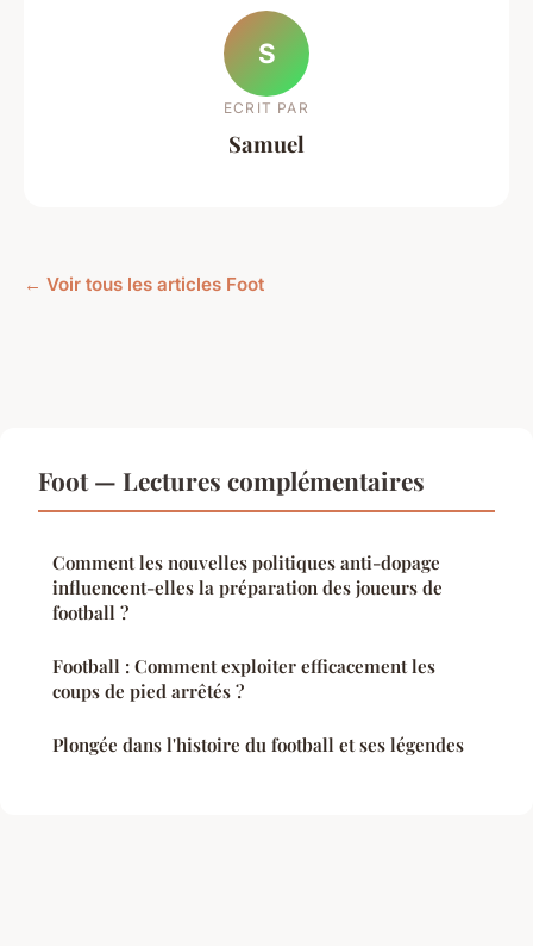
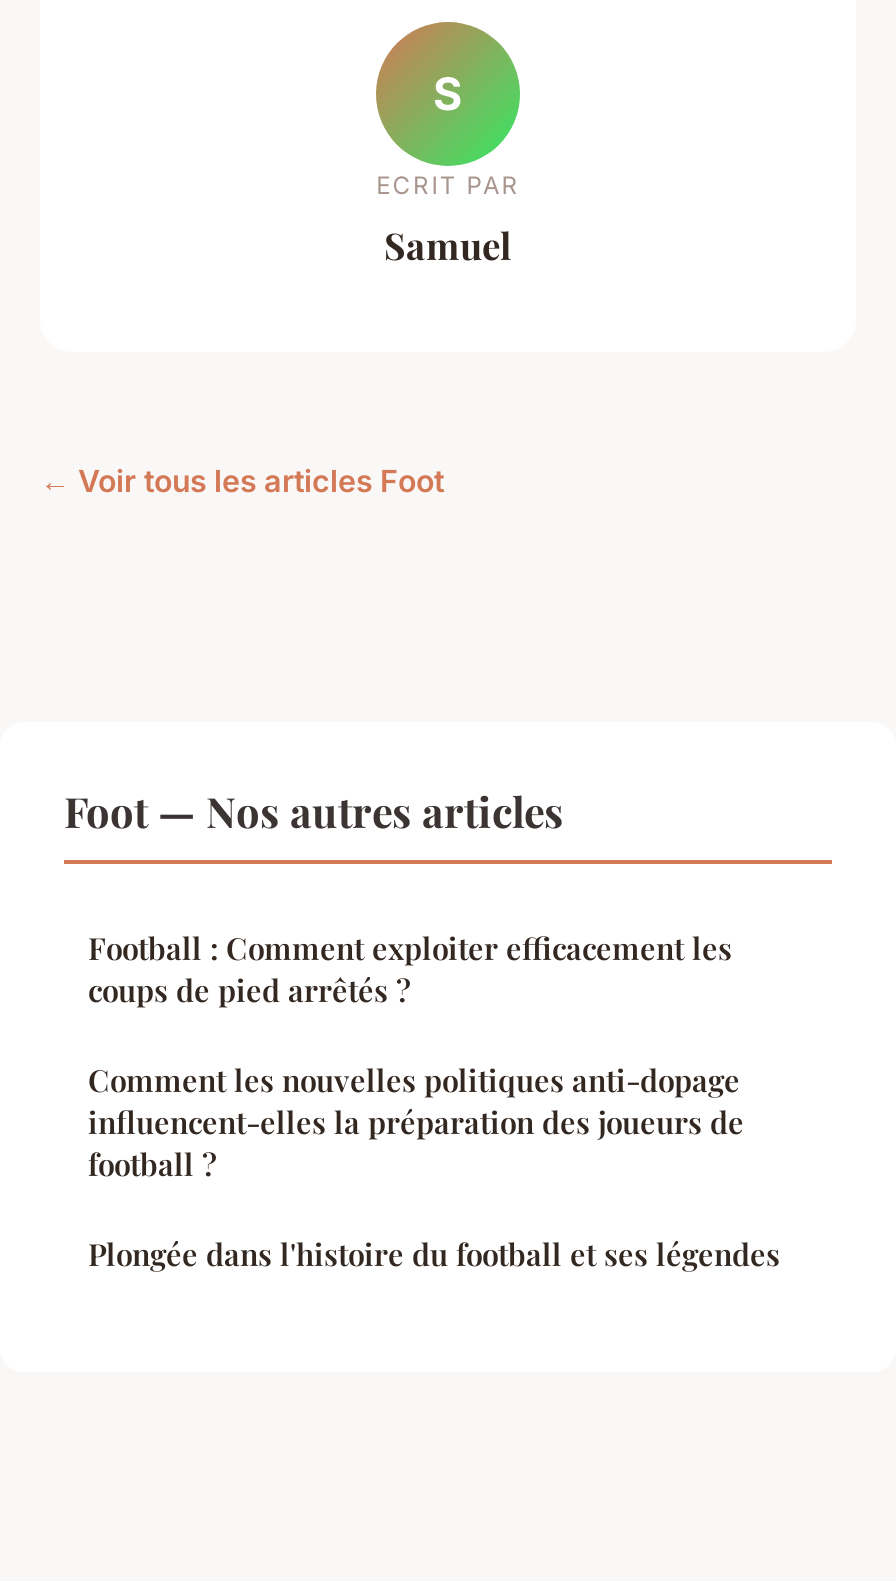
[38,464,425,497] Foot — Lectures complémentaires -> [64,782,564,838] Foot — Nos autres articles
moved [52,551,443,625] -> [88,1060,744,1184]: Comment les nouvelles politiques anti-dopage | influencent-elles la préparation des joueurs de | football ?
moved [52,654,435,703] -> [88,928,732,1010]: Football : Comment exploiter efficacement les | coups de pied arrêtés ?

